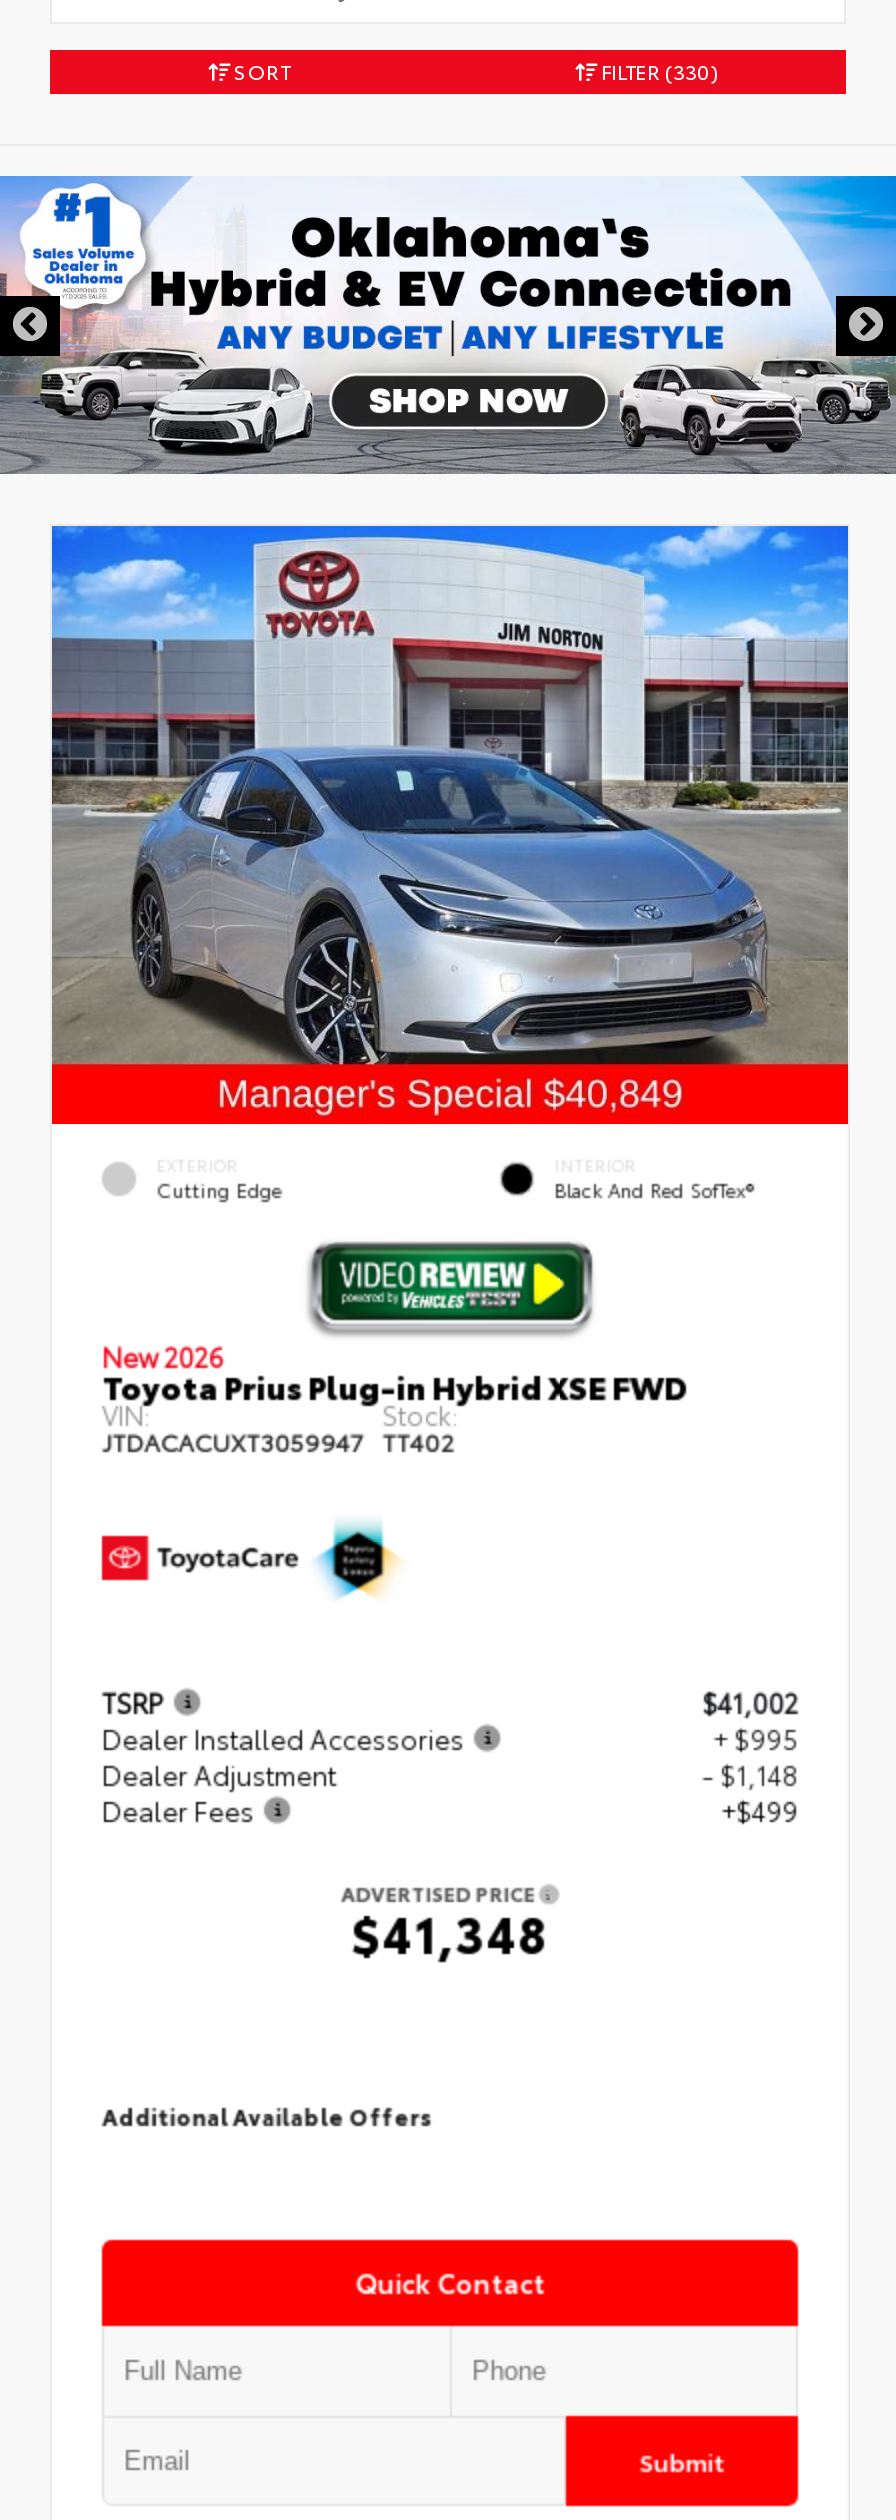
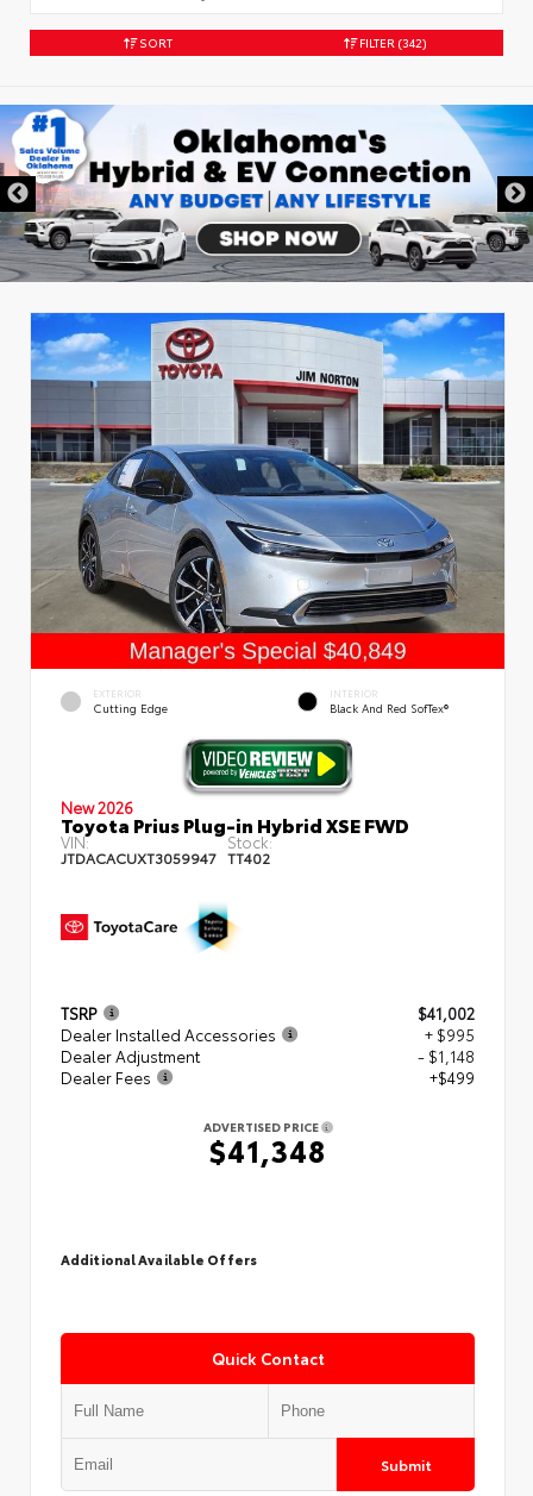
[597,56,719,86] FILTER (330) -> [356,33,427,51] FILTER (342)

